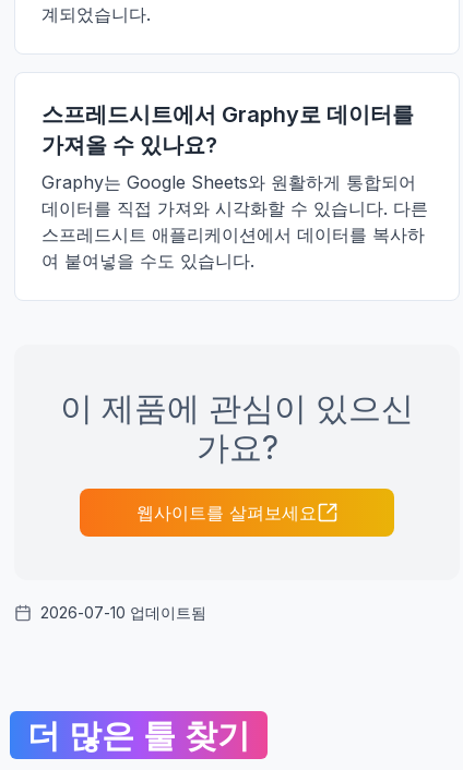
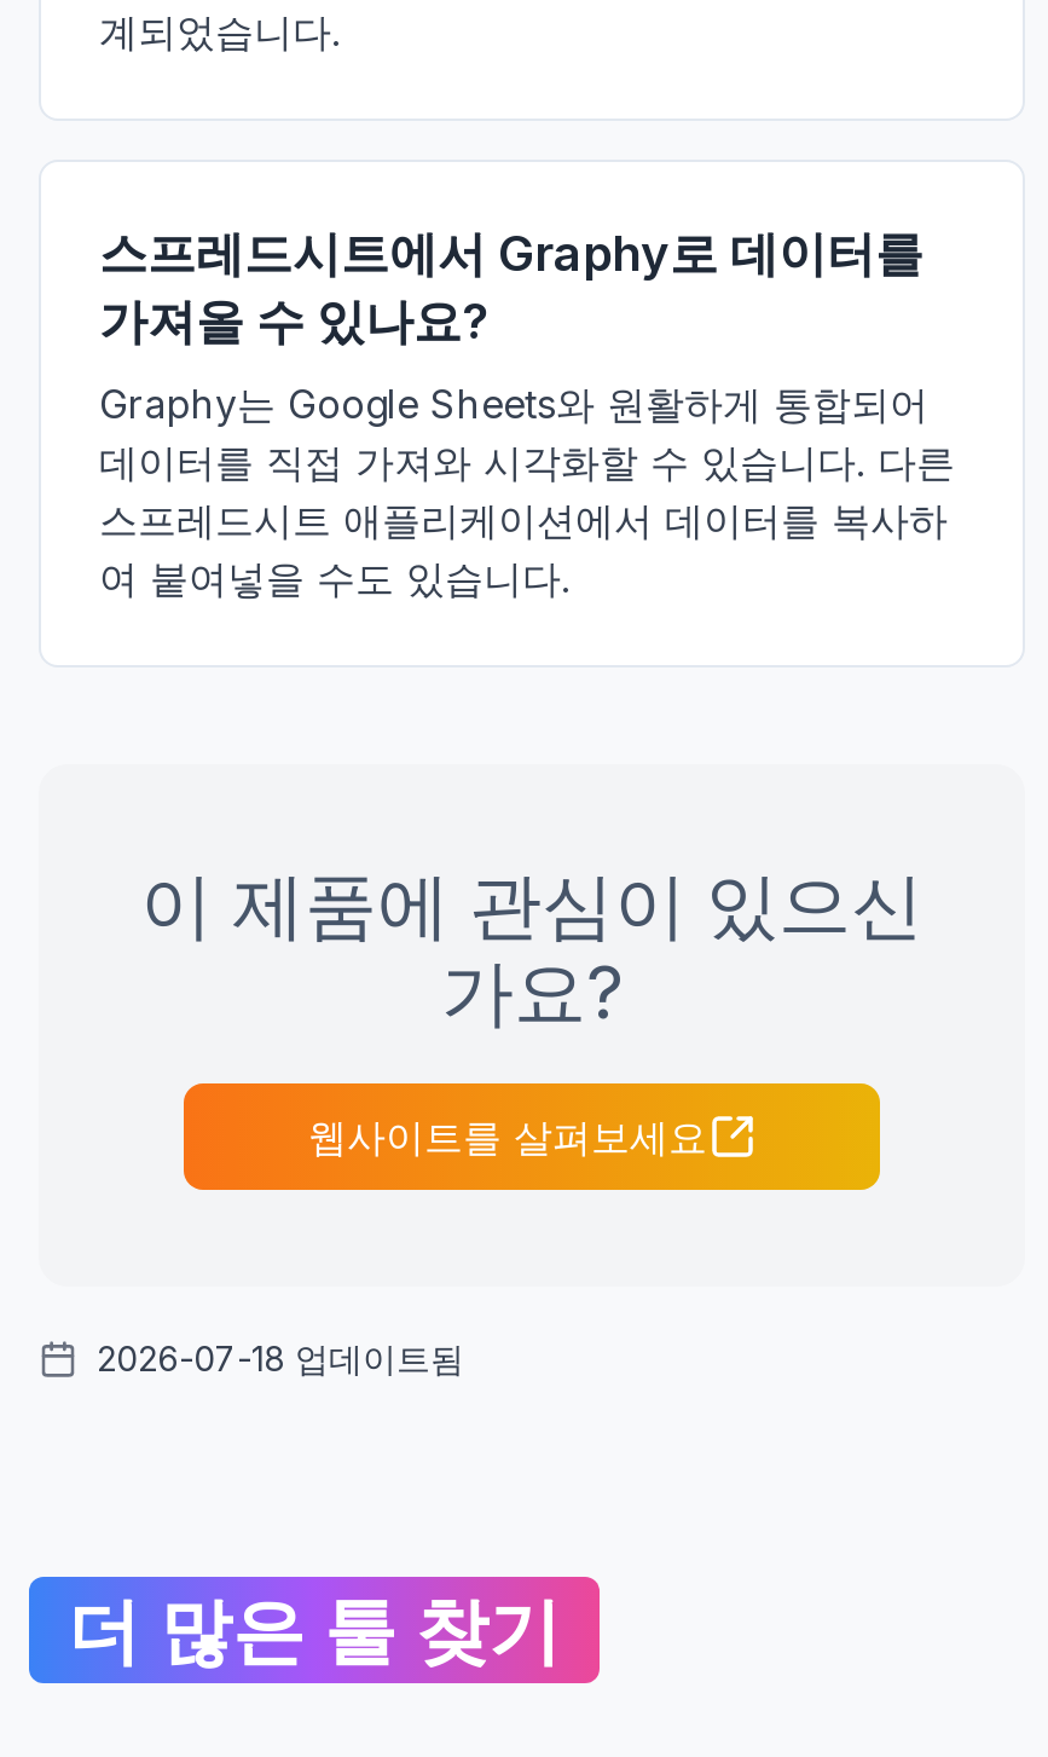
[40,603,206,622] 2026-07-10 업데이트됨 -> [97,1337,464,1379] 2026-07-18 업데이트됨

